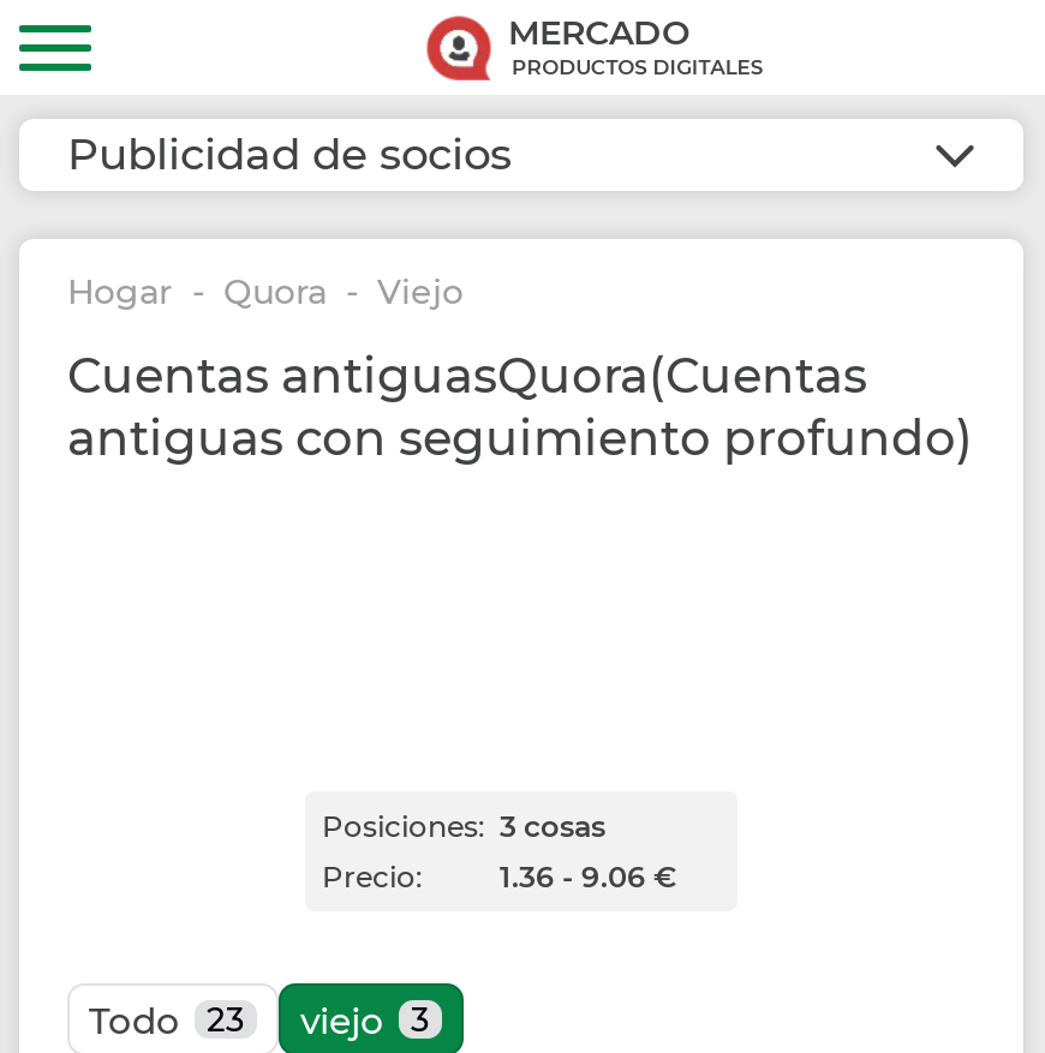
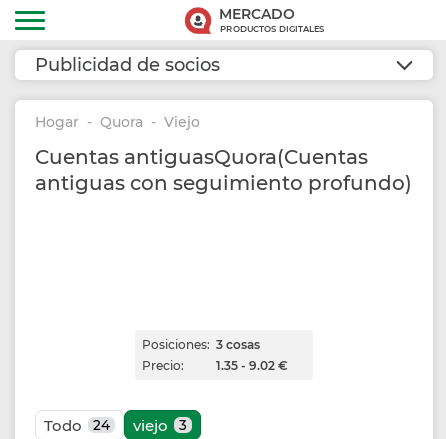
[500,859,677,895] 1.36 - 9.06 € -> [216,358,288,373] 1.35 - 9.02 €
[89,998,430,1043] Todo 23 viejo 3 -> [44,416,187,435] Todo 24 viejo 3

